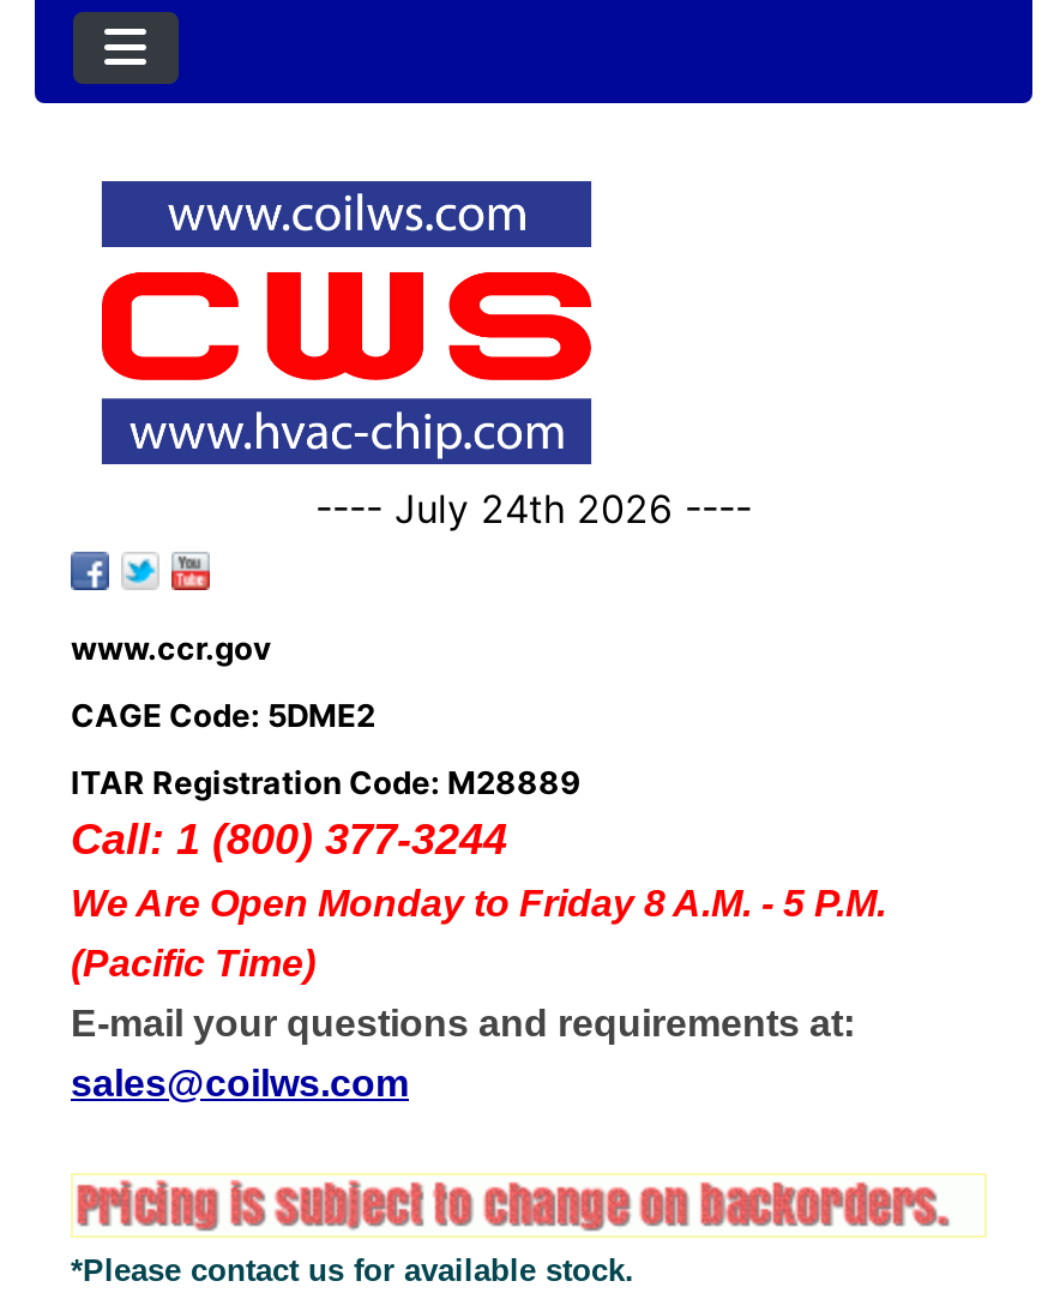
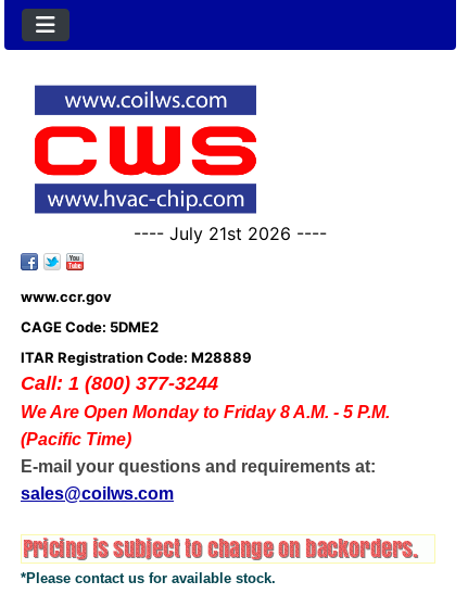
[315,485,752,533] ---- July 24th 2026 ---- -> [134,223,327,245] ---- July 21st 2026 ----

